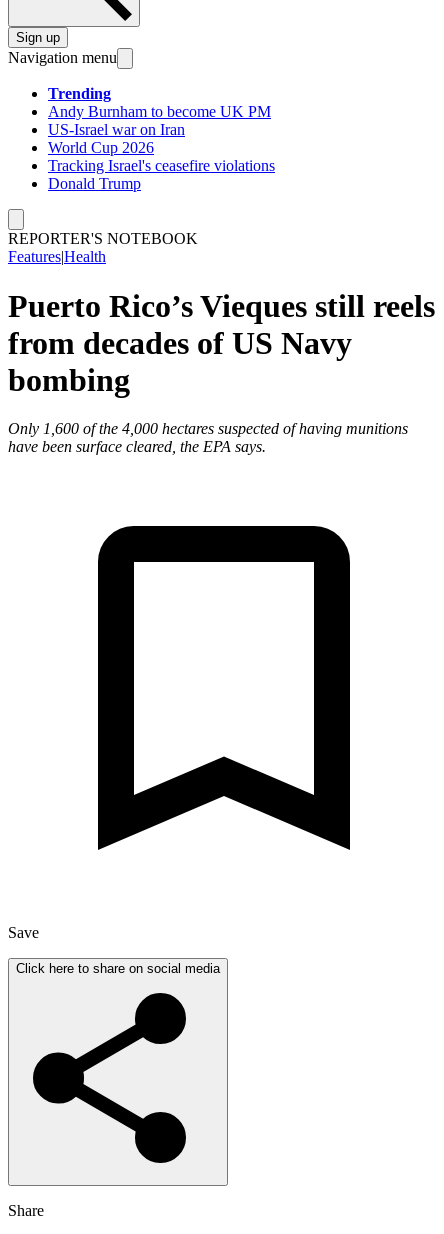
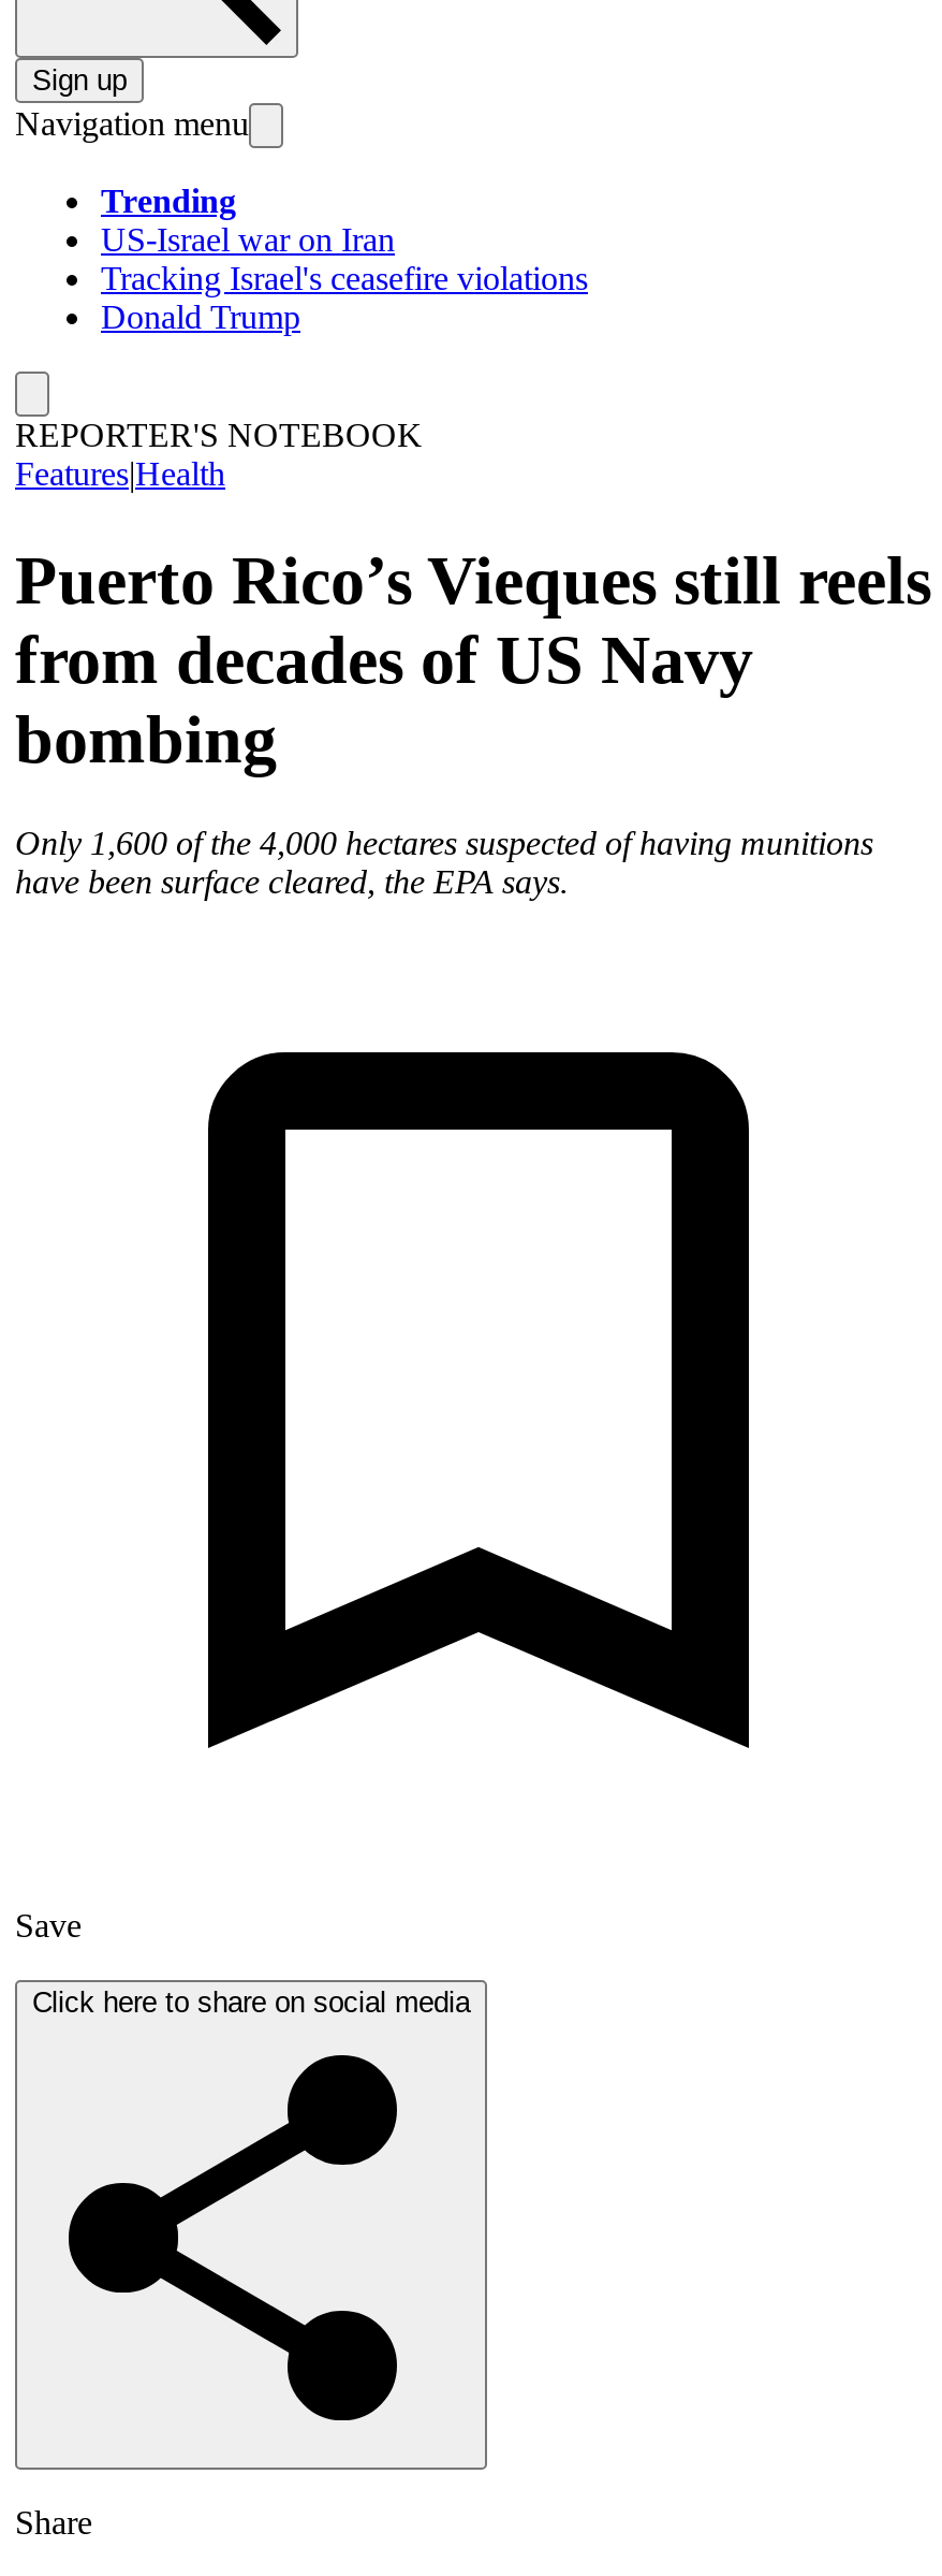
[48,103,271,120] Andy Burnham to become UK PM -> none
[48,139,154,156] World Cup 2026 -> none

